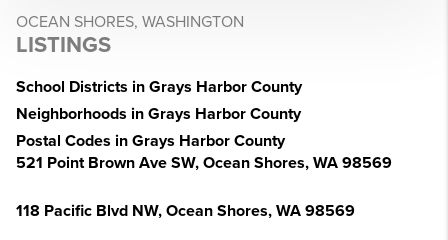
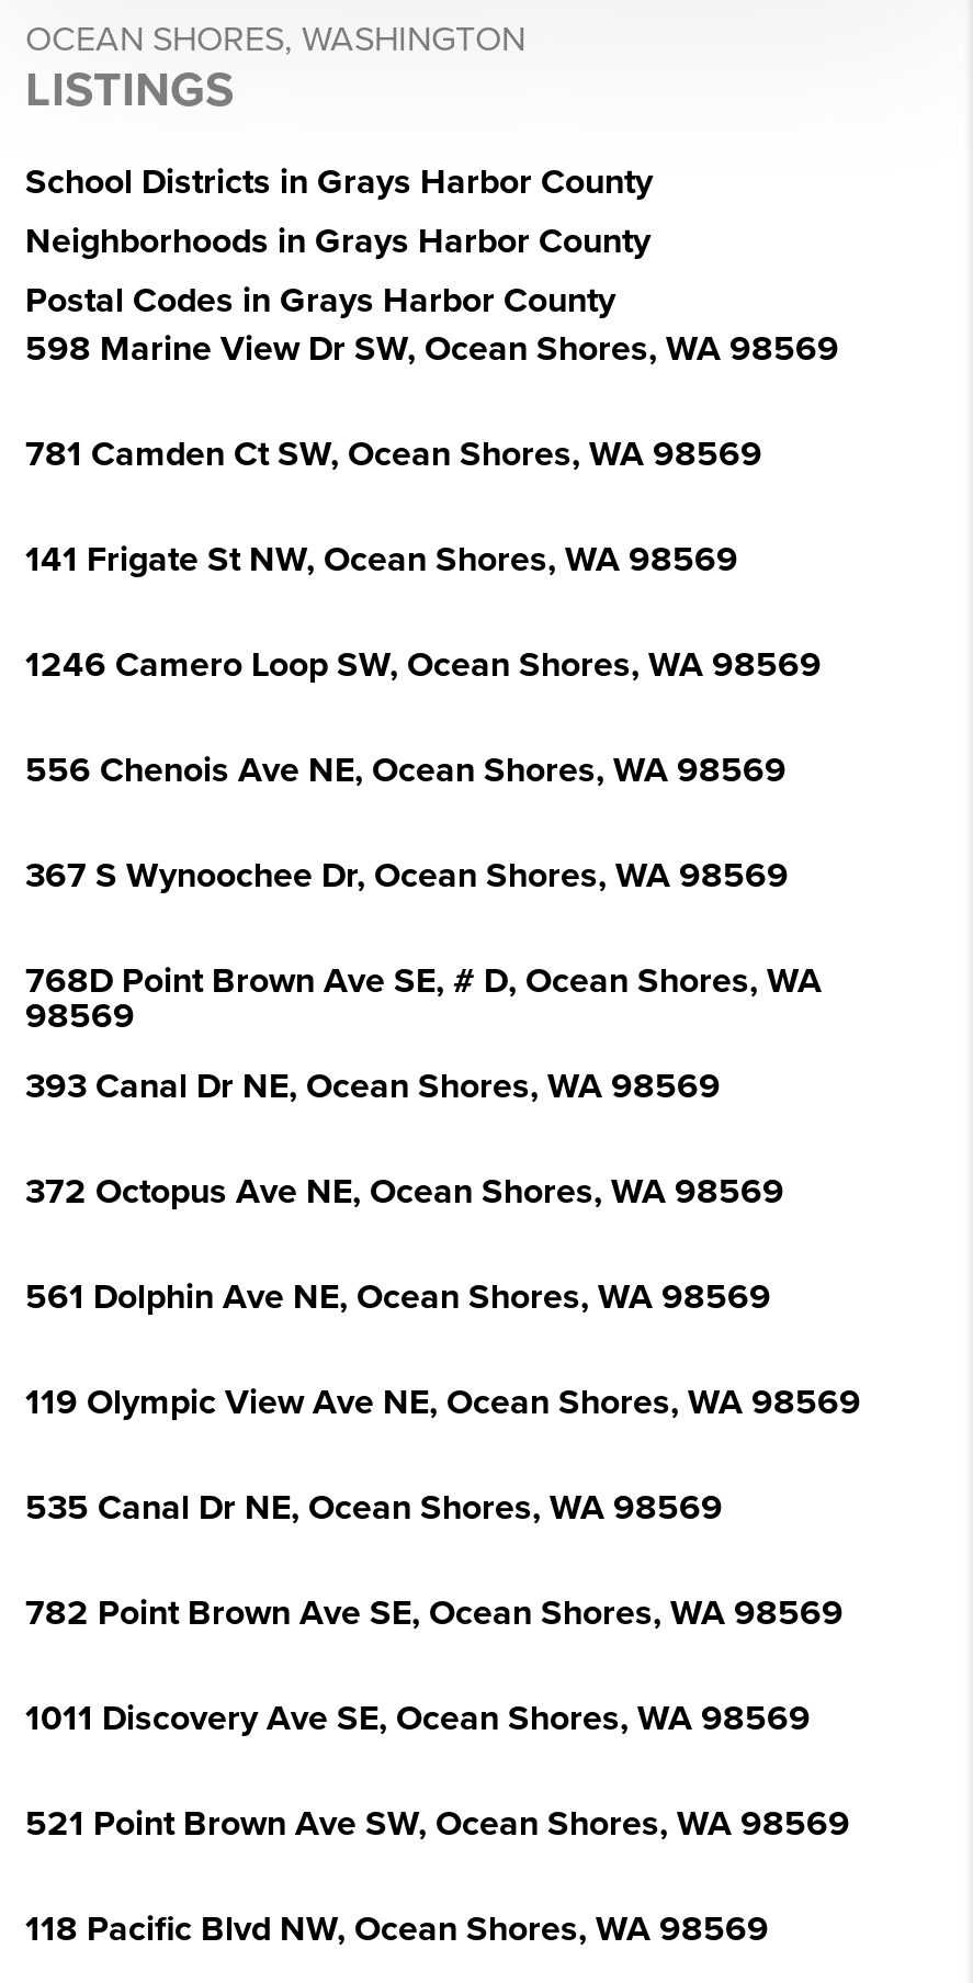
none -> [25,327,861,1740] 598 Marine View Dr SW, Ocean Shores, WA 98569 | 781 Camden Ct SW, Ocean Shores, WA 98569 | 141 Frigate St NW, Ocean Shores, WA 98569 | 1246 Camero Loop SW, Ocean Shores, WA 98569 | 556 Chenois Ave NE, Ocean Shores, WA 98569 | 367 S Wynoochee Dr, Ocean Shores, WA 98569 | 768D Point Brown Ave SE, # D, Ocean Shores, WA | 98569 | 393 Canal Dr NE, Ocean Shores, WA 98569 | 372 Octopus Ave NE, Ocean Shores, WA 98569 | 561 Dolphin Ave NE, Ocean Shores, WA 98569 | 119 Olympic View Ave NE, Ocean Shores, WA 98569 | 535 Canal Dr NE, Ocean Shores, WA 98569 | 782 Point Brown Ave SE, Ocean Shores, WA 98569 | 1011 Discovery Ave SE, Ocean Shores, WA 98569

